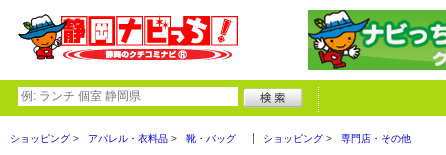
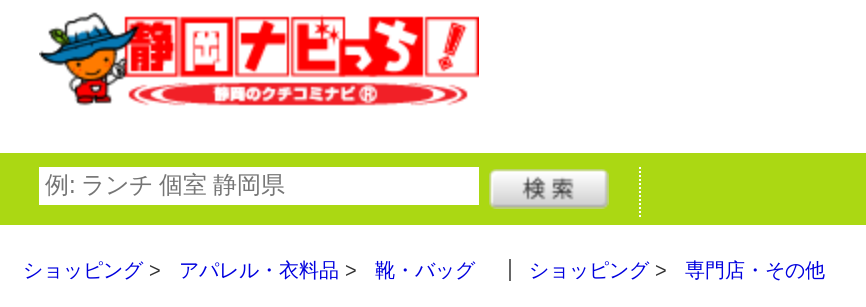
[307,9,443,71] [image] -> none

